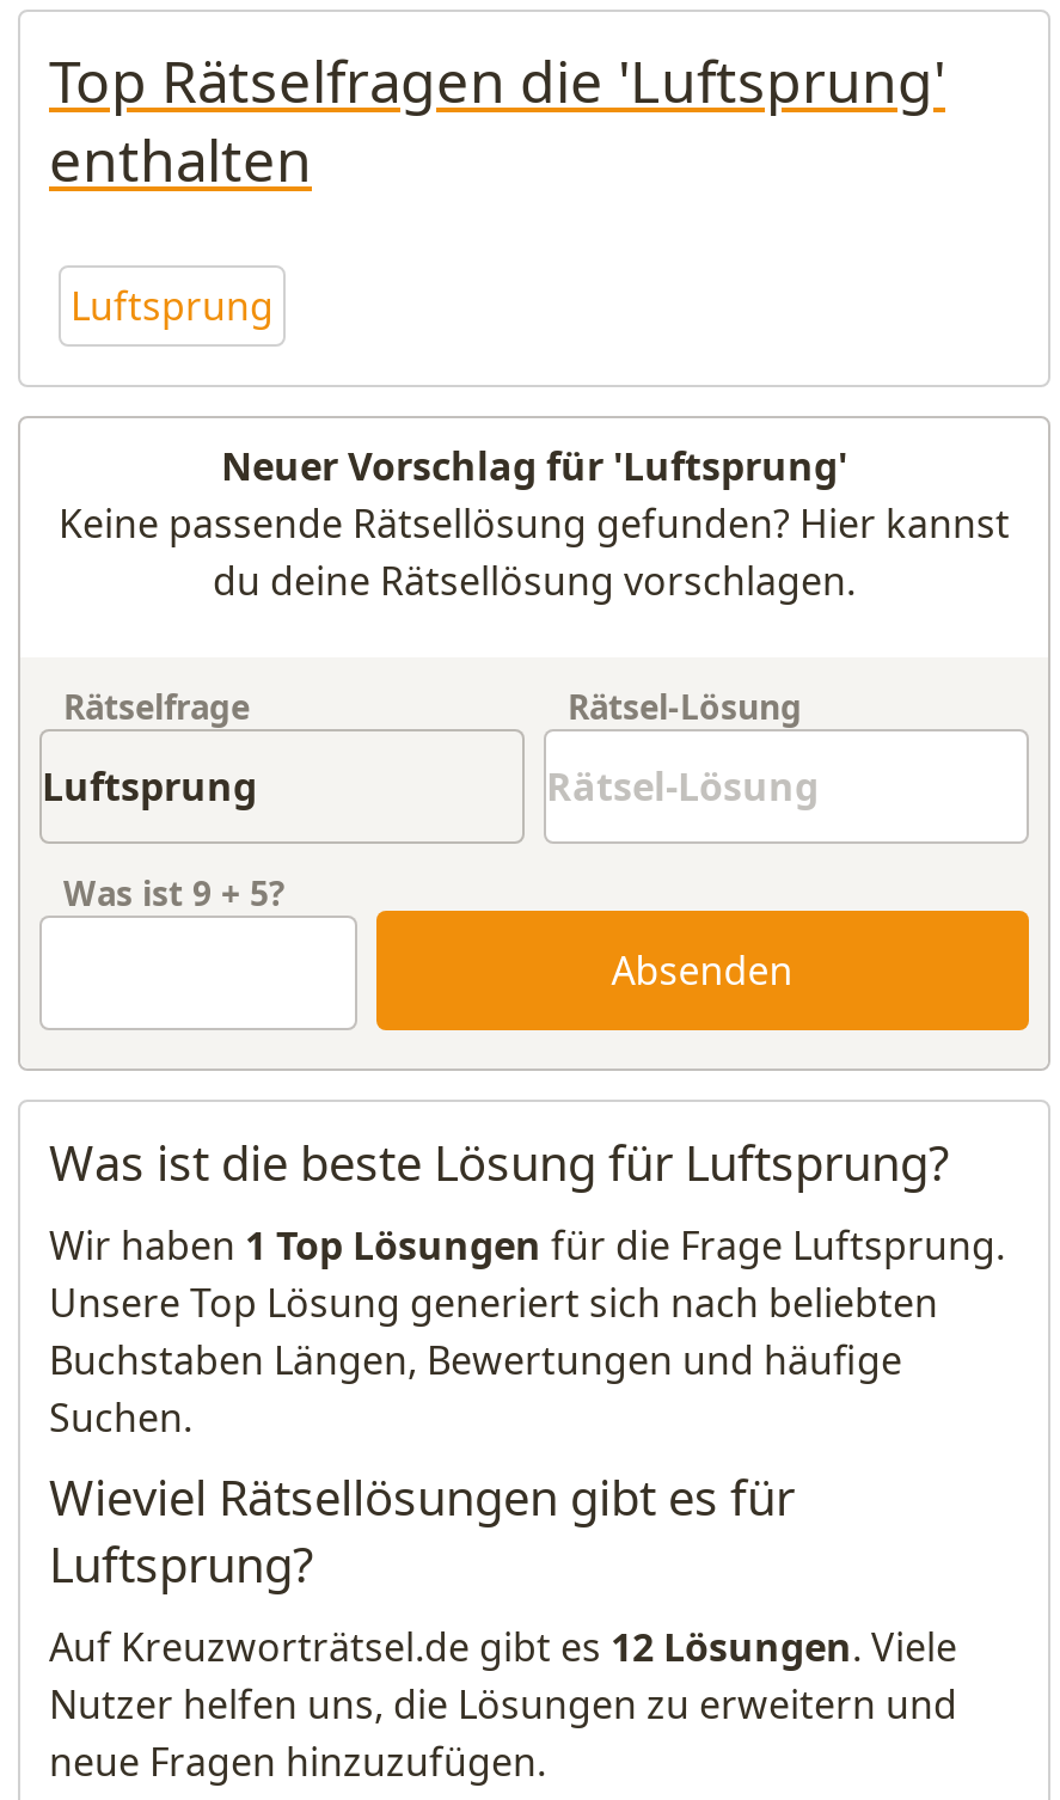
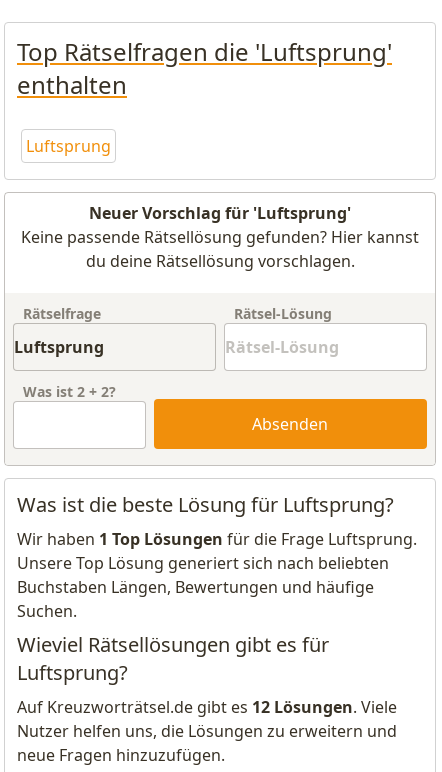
[63,870,286,916] Was ist 9 + 5? -> [23,382,116,401] Was ist 2 + 2?

